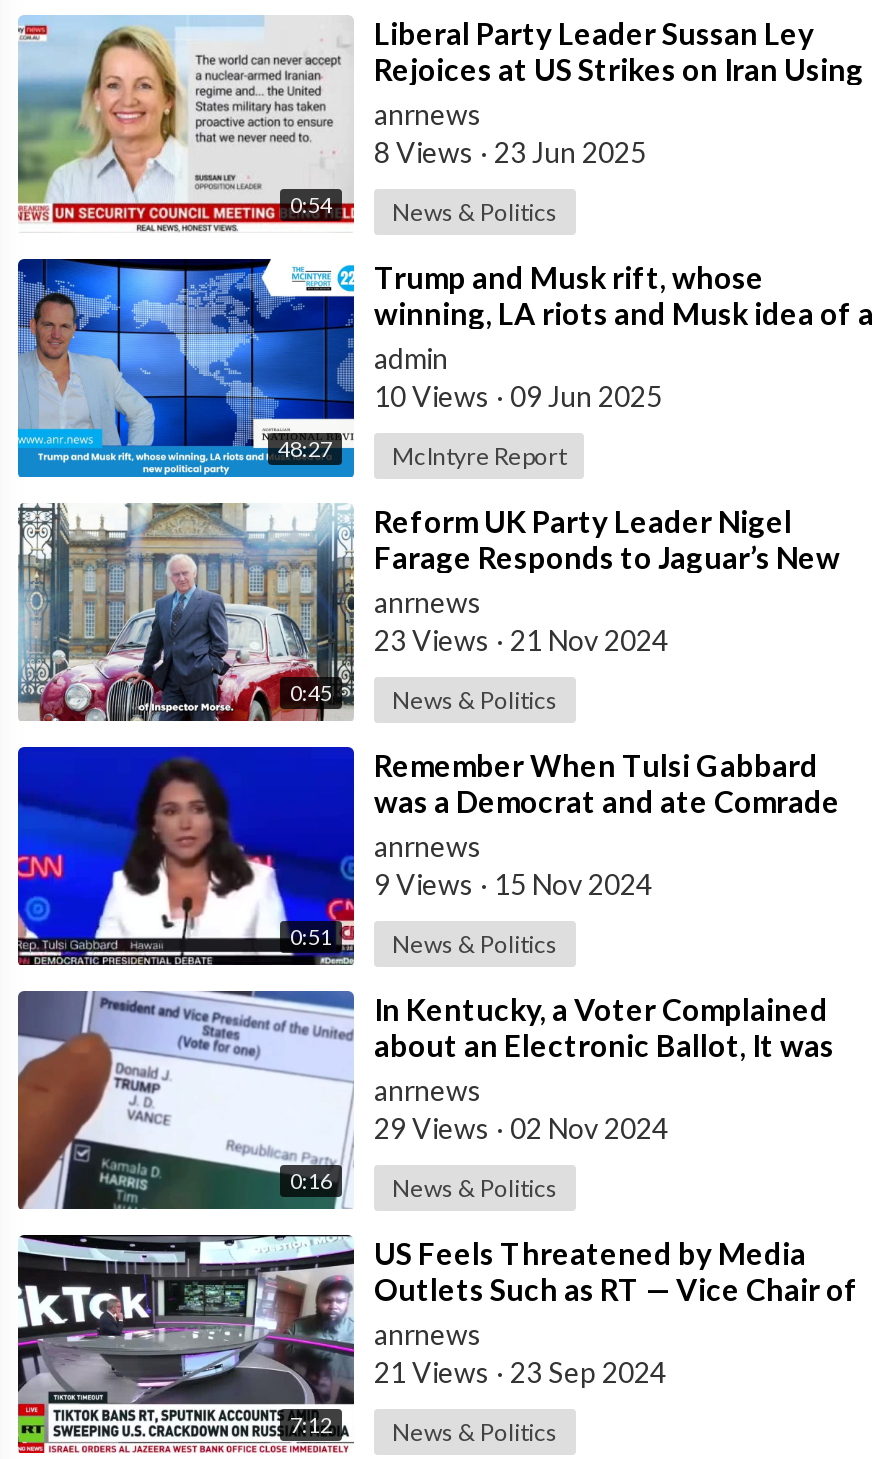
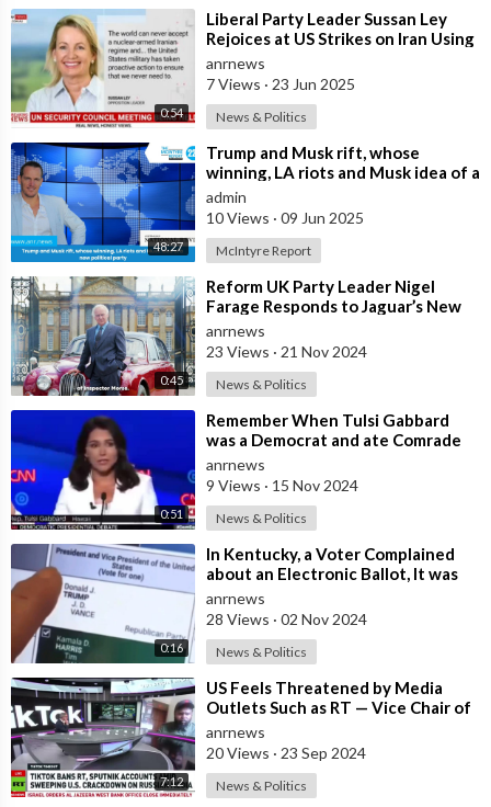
[374,135,646,169] 8 Views · 23 Jun 2025 -> [206,74,355,93] 7 Views · 23 Jun 2025
[374,1111,668,1145] 29 Views · 02 Nov 2024 -> [206,609,367,628] 28 Views · 02 Nov 2024
[374,1355,666,1389] 21 Views · 23 Sep 2024 -> [206,743,366,762] 20 Views · 23 Sep 2024

